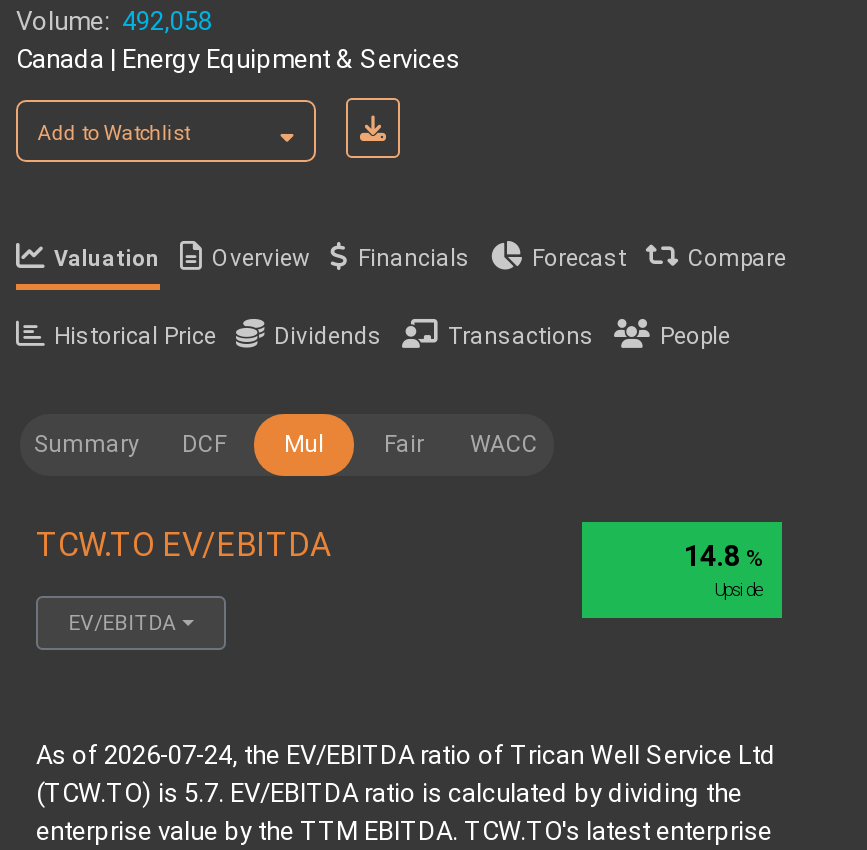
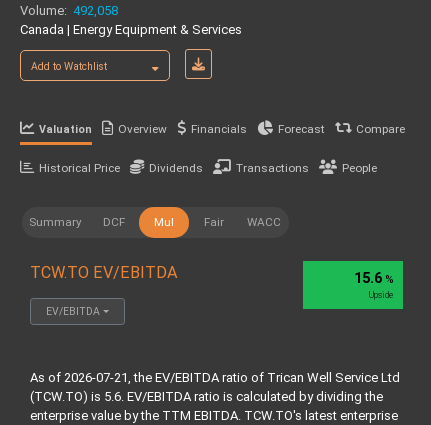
[684,540,762,572] 14.8% -> [354,270,393,286] 15.6%
[36,740,776,770] As of 2026-07-24, the EV/EBITDA ratio of Trican Well Service Ltd -> [30,370,400,385] As of 2026-07-21, the EV/EBITDA ratio of Trican Well Service Ltd
[36,778,742,808] (TCW.TO) is 5.7. EV/EBITDA ratio is calculated by dividing the -> [30,389,383,404] (TCW.TO) is 5.6. EV/EBITDA ratio is calculated by dividing the

